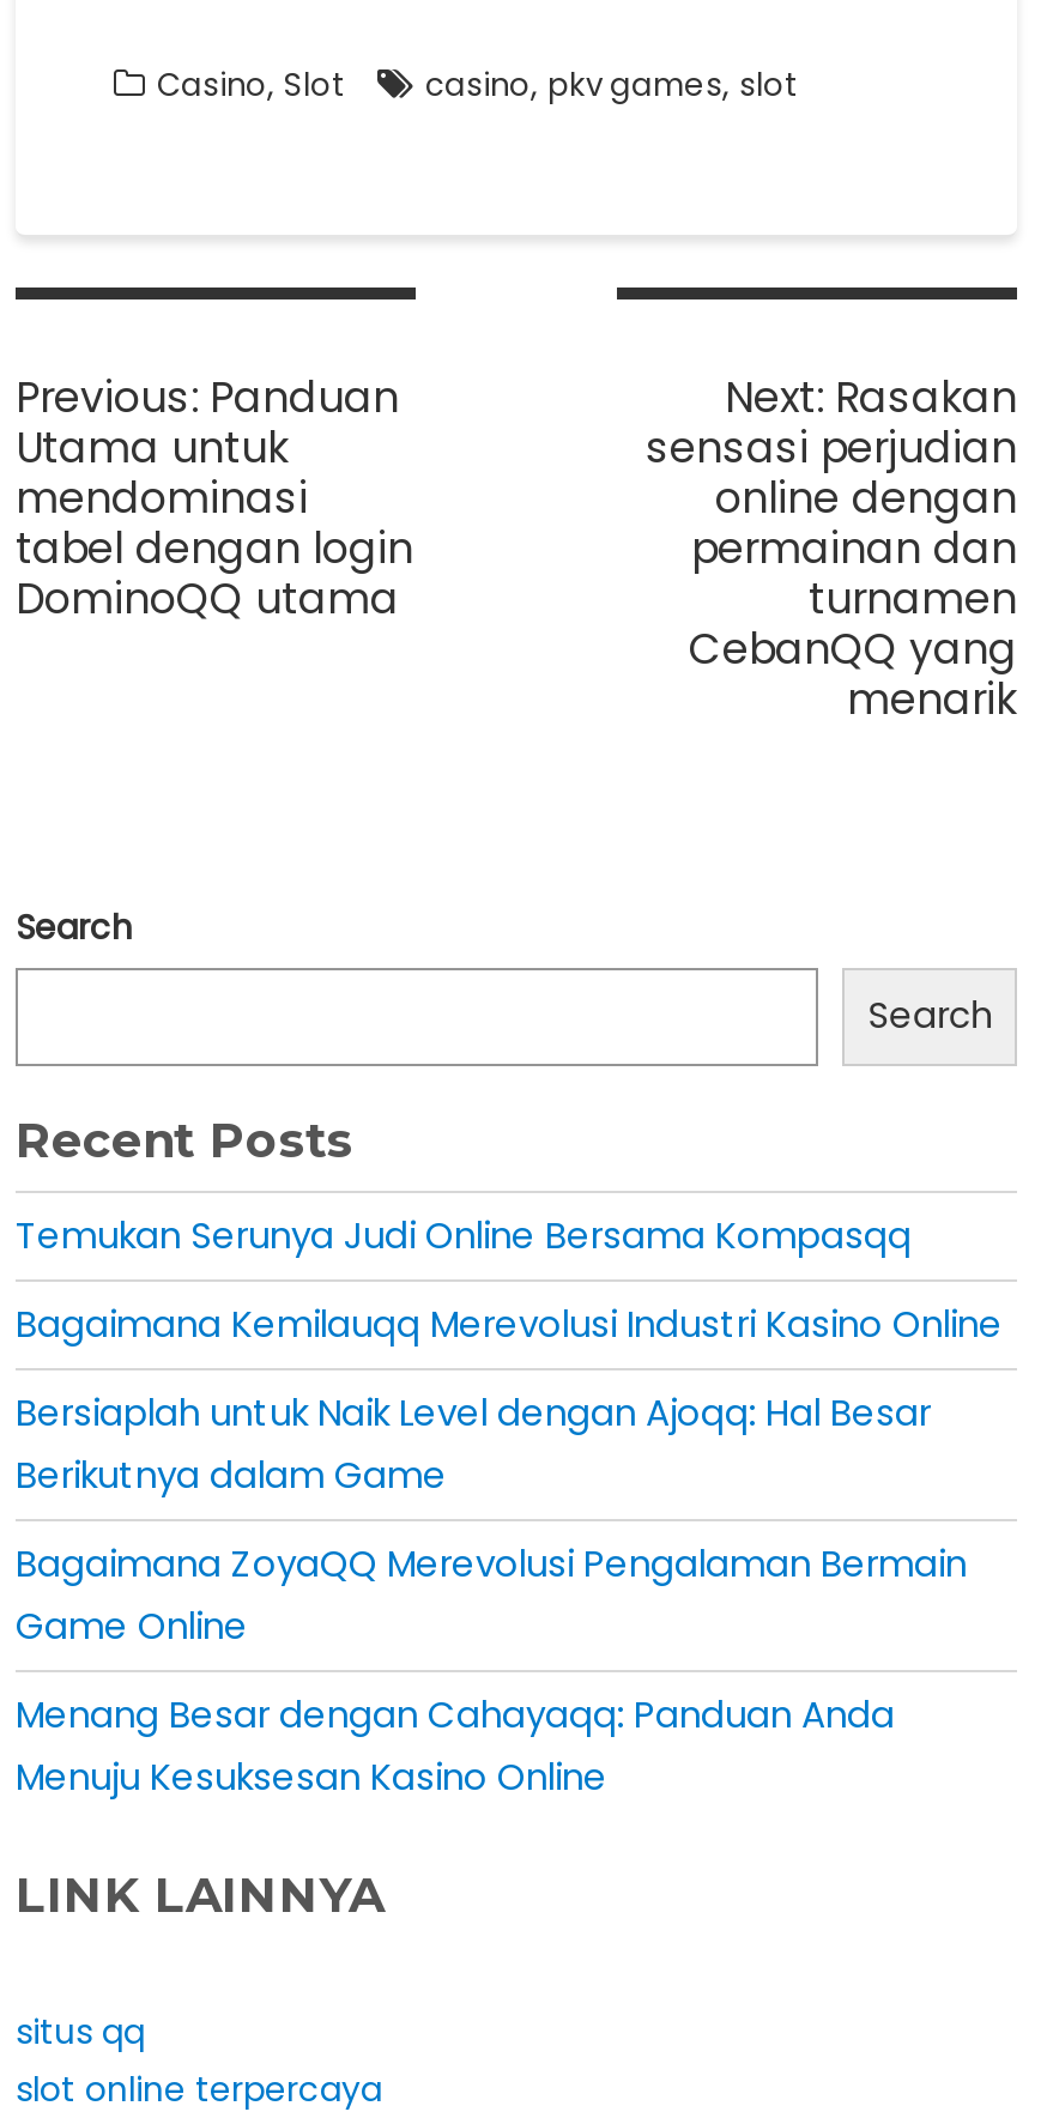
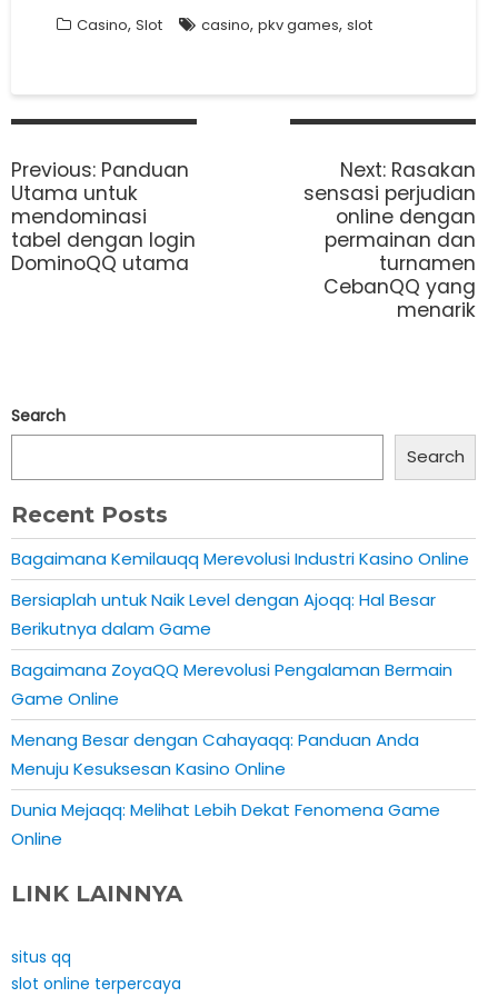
[16,1209,912,1259] Temukan Serunya Judi Online Bersama Kompasqq -> none
moved [16,1297,1003,1801] -> [11,546,469,780]: Bagaimana Kemilauqq Merevolusi Industri Kasino Online | Bersiaplah untuk Naik Level dengan Ajoqq: Hal Besar | Berikutnya dalam Game | Bagaimana ZoyaQQ Merevolusi Pengalaman Bermain | Game Online | Menang Besar dengan Cahayaqq: Panduan Anda | Menuju Kesuksesan Kasino Online
none -> [11,797,440,850] Dunia Mejaqq: Melihat Lebih Dekat Fenomena Game | Online

